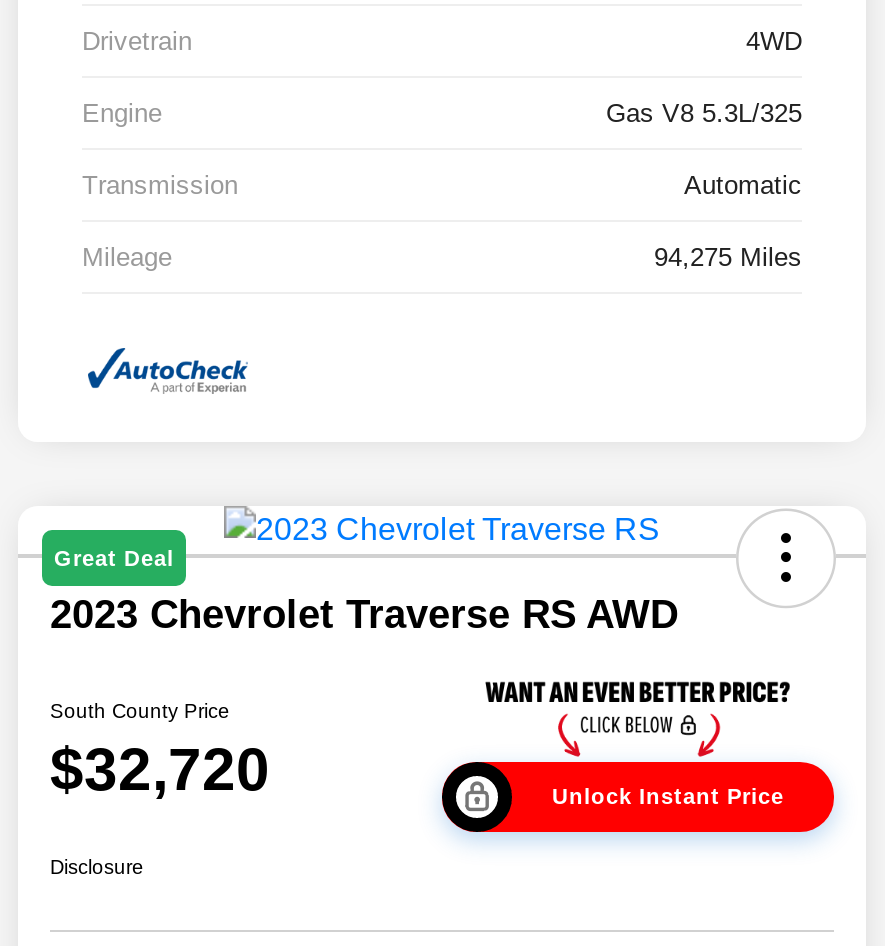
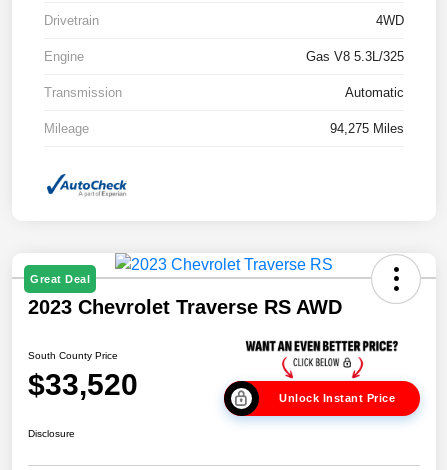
[50,737,270,803] $32,720 -> [28,368,138,401] $33,520

